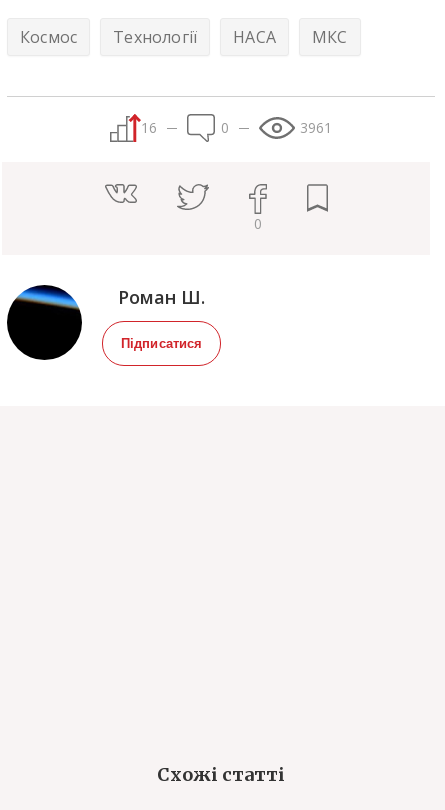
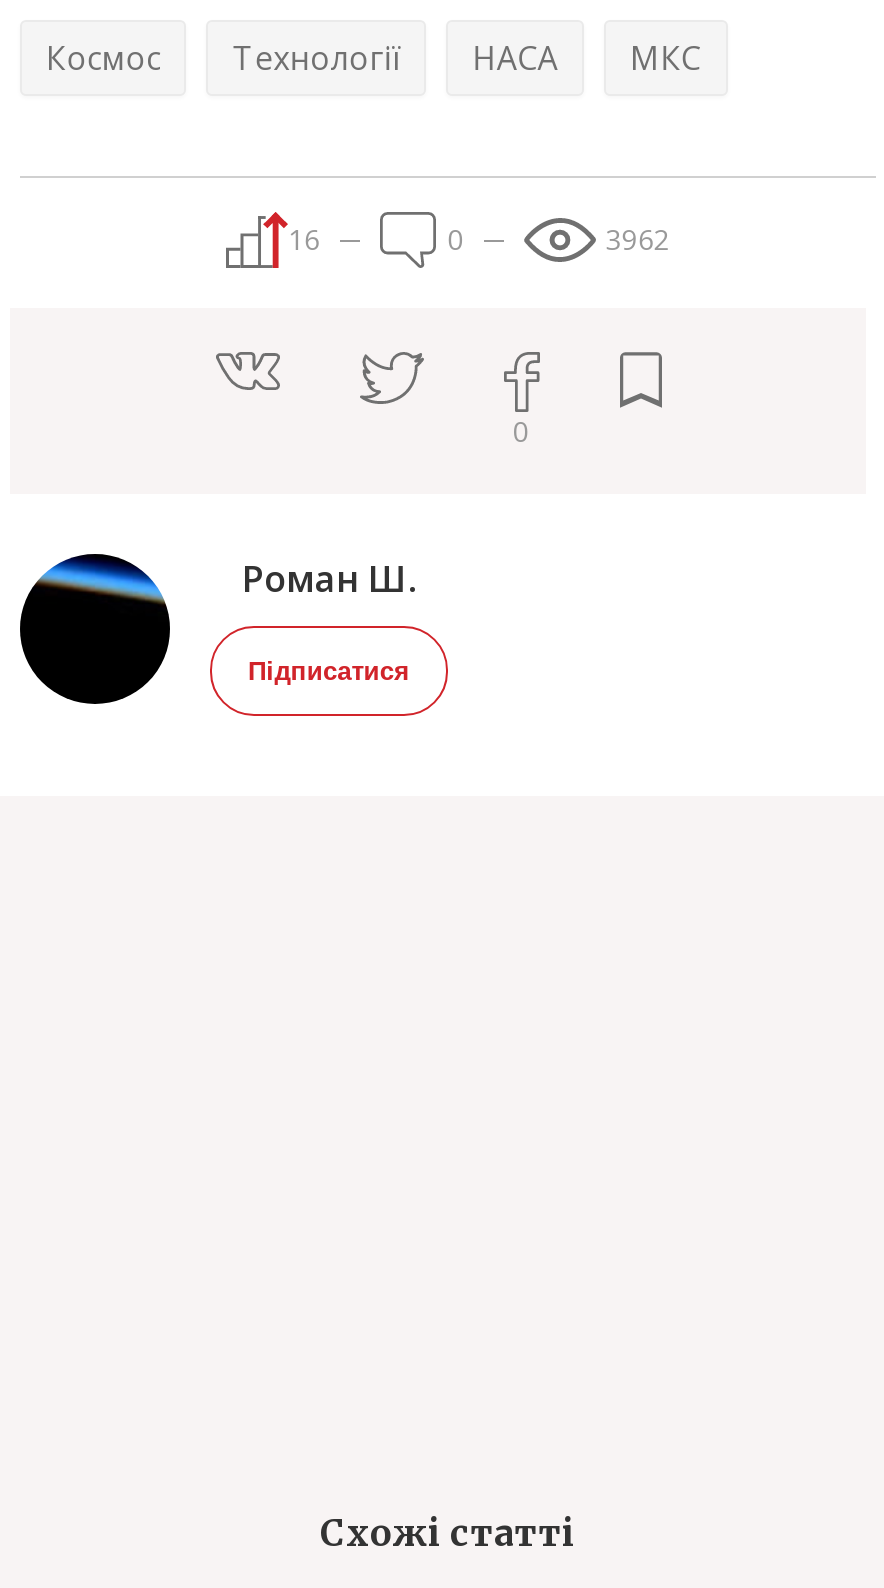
[300,118,332,137] 3961 -> [606,221,670,259] 3962

